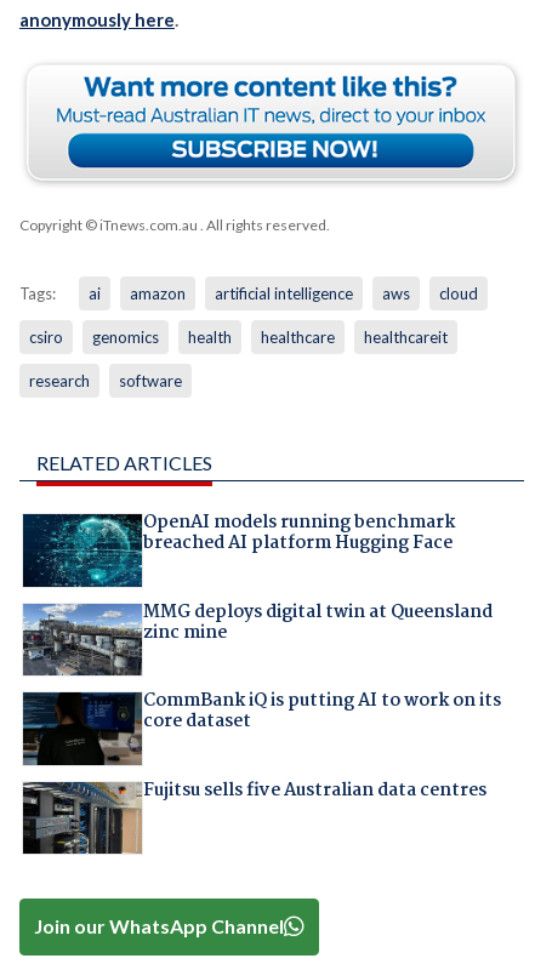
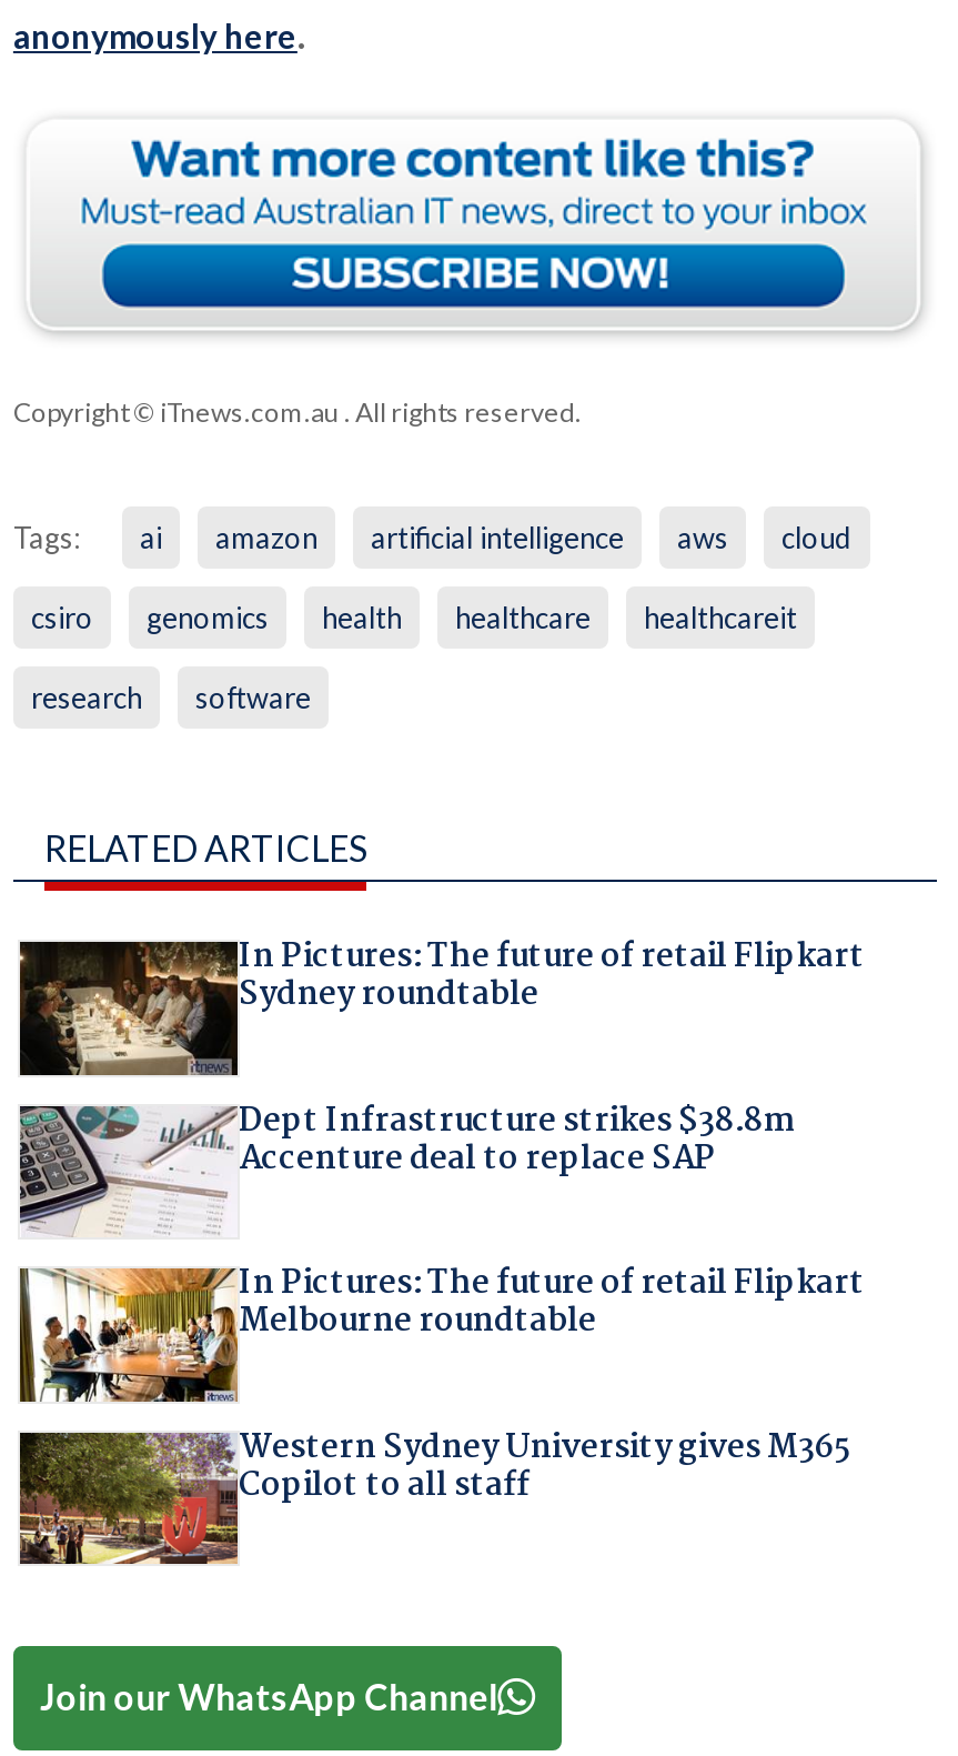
[22,509,454,588] [image] | OpenAI models running benchmark | breached AI platform Hugging Face -> [18,932,865,1077] [image] | In Pictures: The future of retail Flipkart | Sydney roundtable
[22,598,492,677] [image] | MMG deploys digital twin at Queensland | zinc mine -> [18,1095,794,1237] [image] | Dept Infrastructure strikes $38.8m | Accenture deal to replace SAP
[22,687,500,766] [image] | CommBank iQ is putting AI to work on its | core dataset -> [18,1258,865,1404] [image] | In Pictures: The future of retail Flipkart | Melbourne roundtable
[22,776,486,855] [image] | Fujitsu sells five Australian data centres -> [18,1421,851,1566] [image] | Western Sydney University gives M365 | Copilot to all staff

